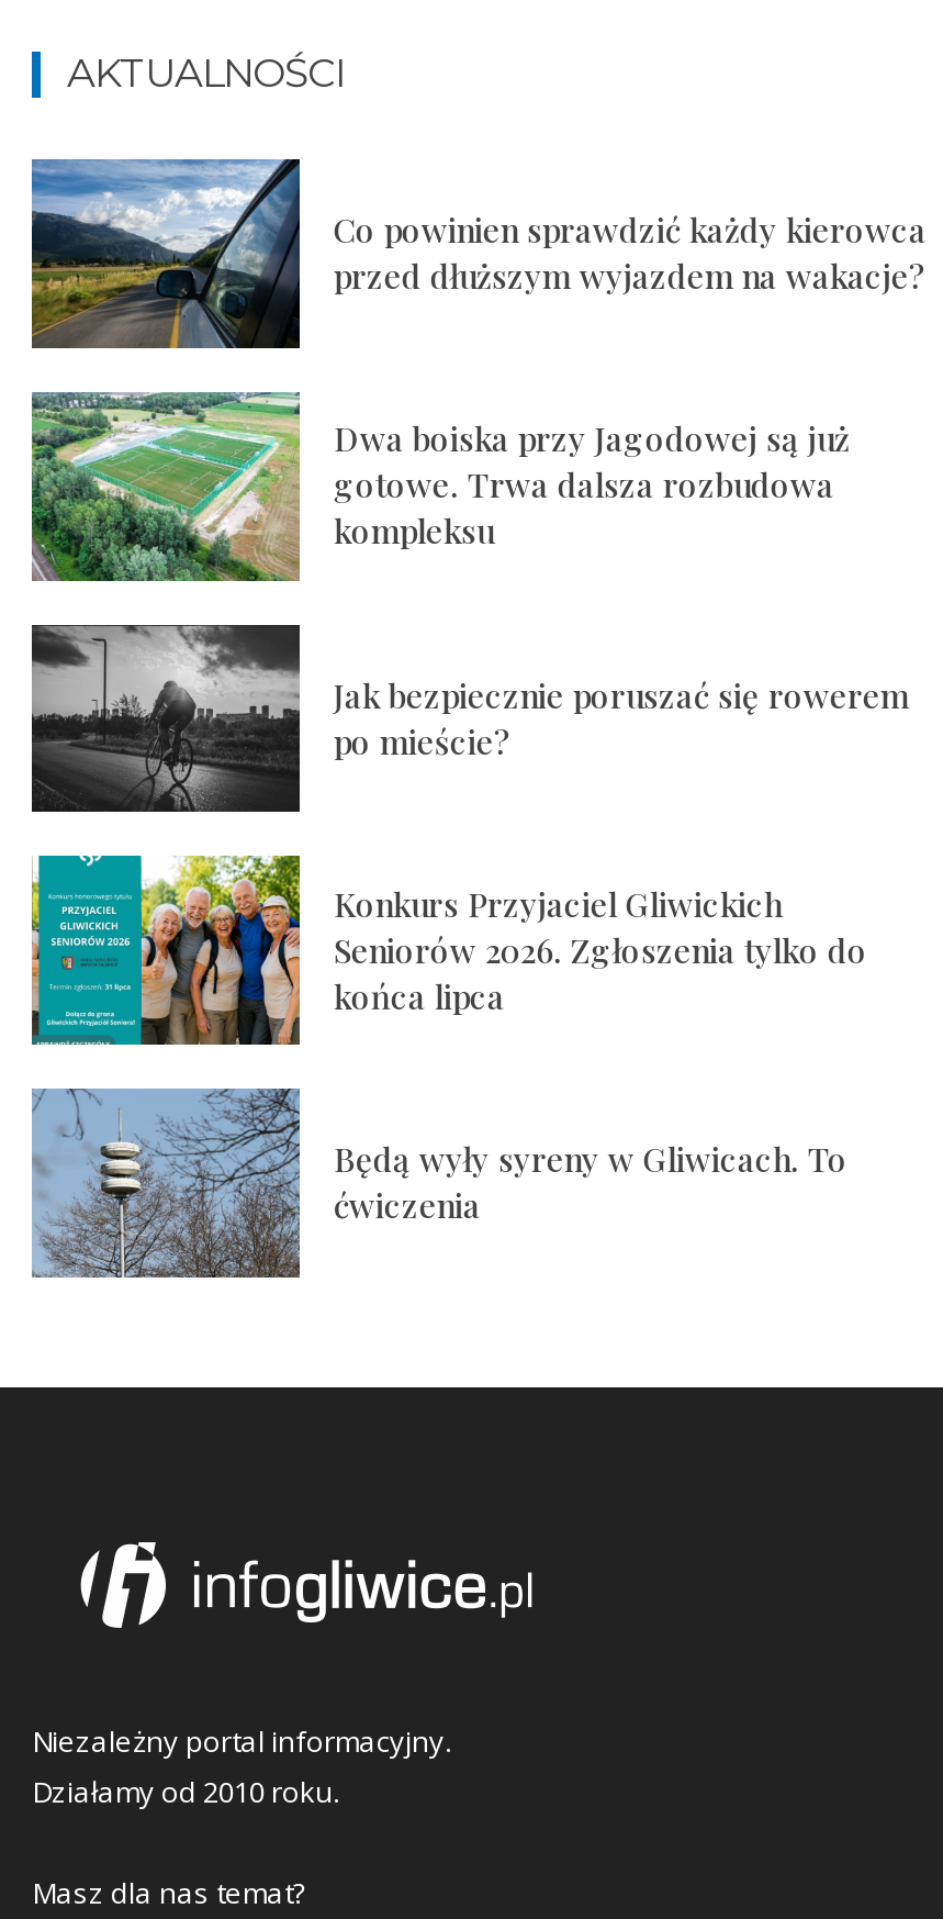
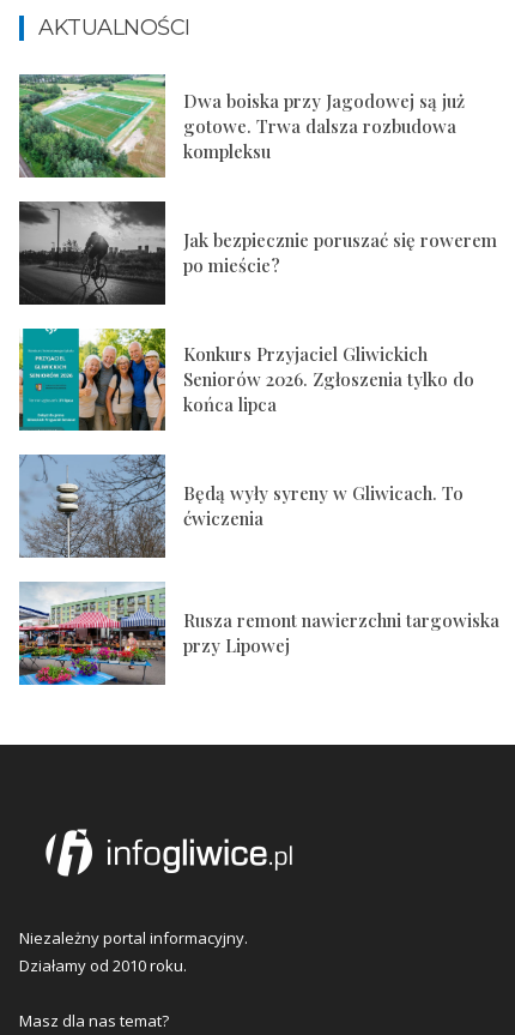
[30,159,926,350] [image] | Co powinien sprawdzić każdy kierowca | przed dłuższym wyjazdem na wakacje? -> none
moved [27,388,909,1227] -> [17,72,498,530]: [image] | Dwa boiska przy Jagodowej są już | gotowe. Trwa dalsza rozbudowa | ... | Będą wyły syreny w Gliwicach. To | ćwiczenia
none -> [18,583,500,686] [image] | Rusza remont nawierzchni targowiska | przy Lipowej

